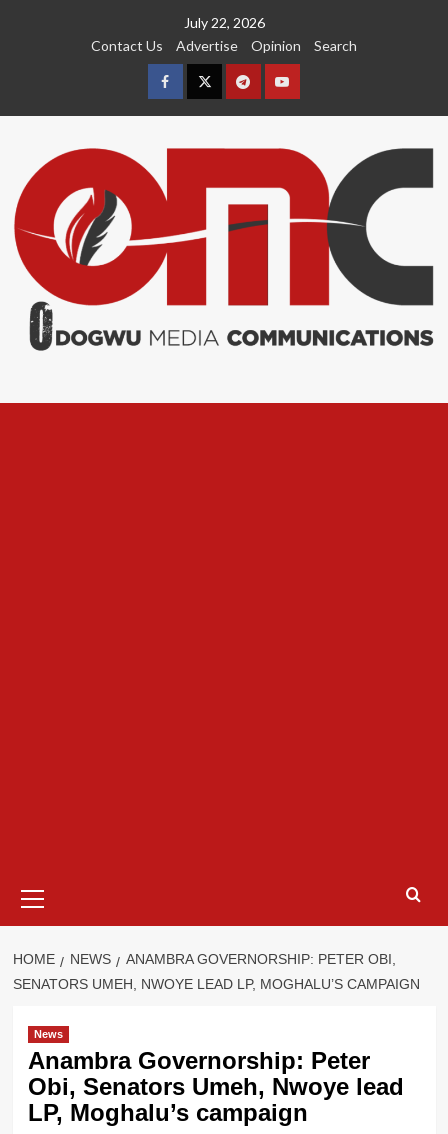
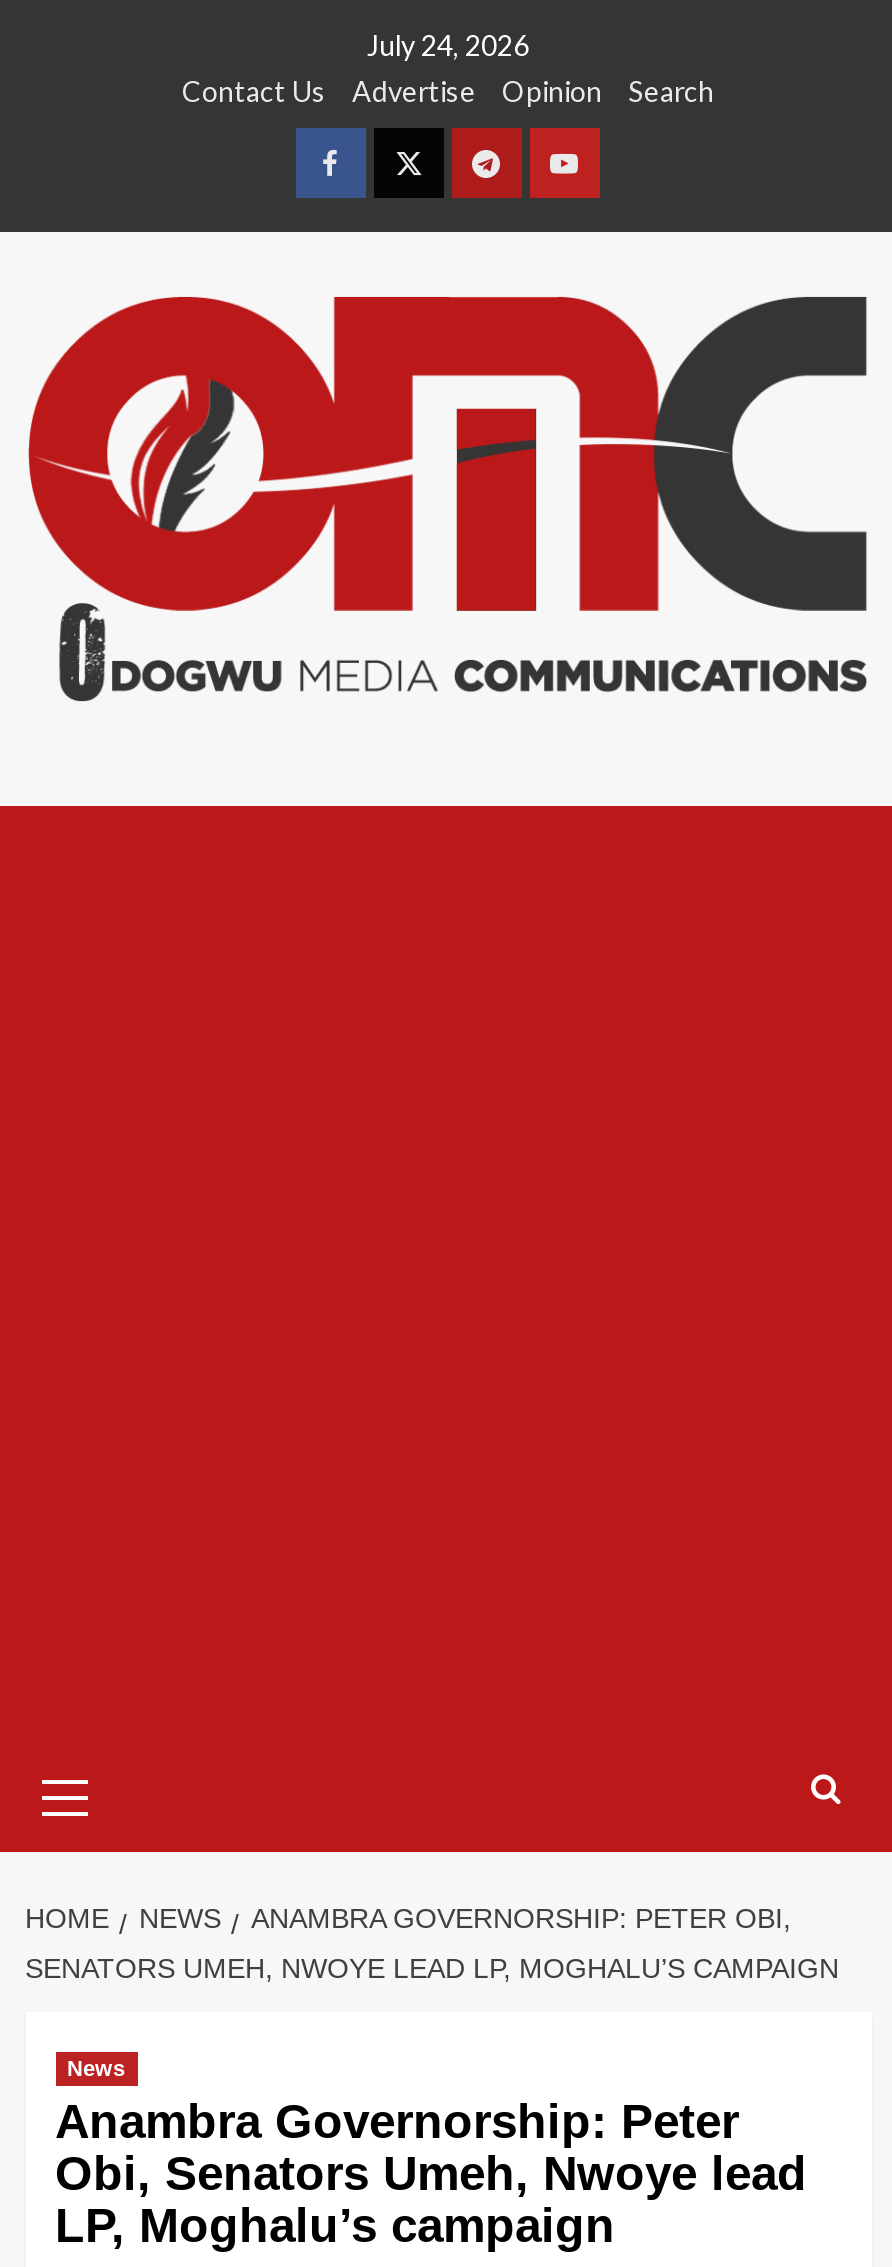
[183,14,264,31] July 22, 2026 -> [367,28,529,62] July 24, 2026

